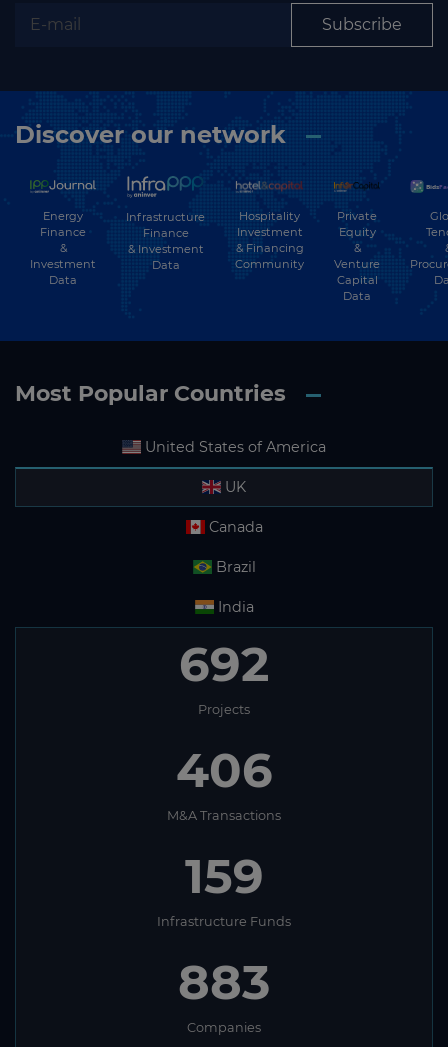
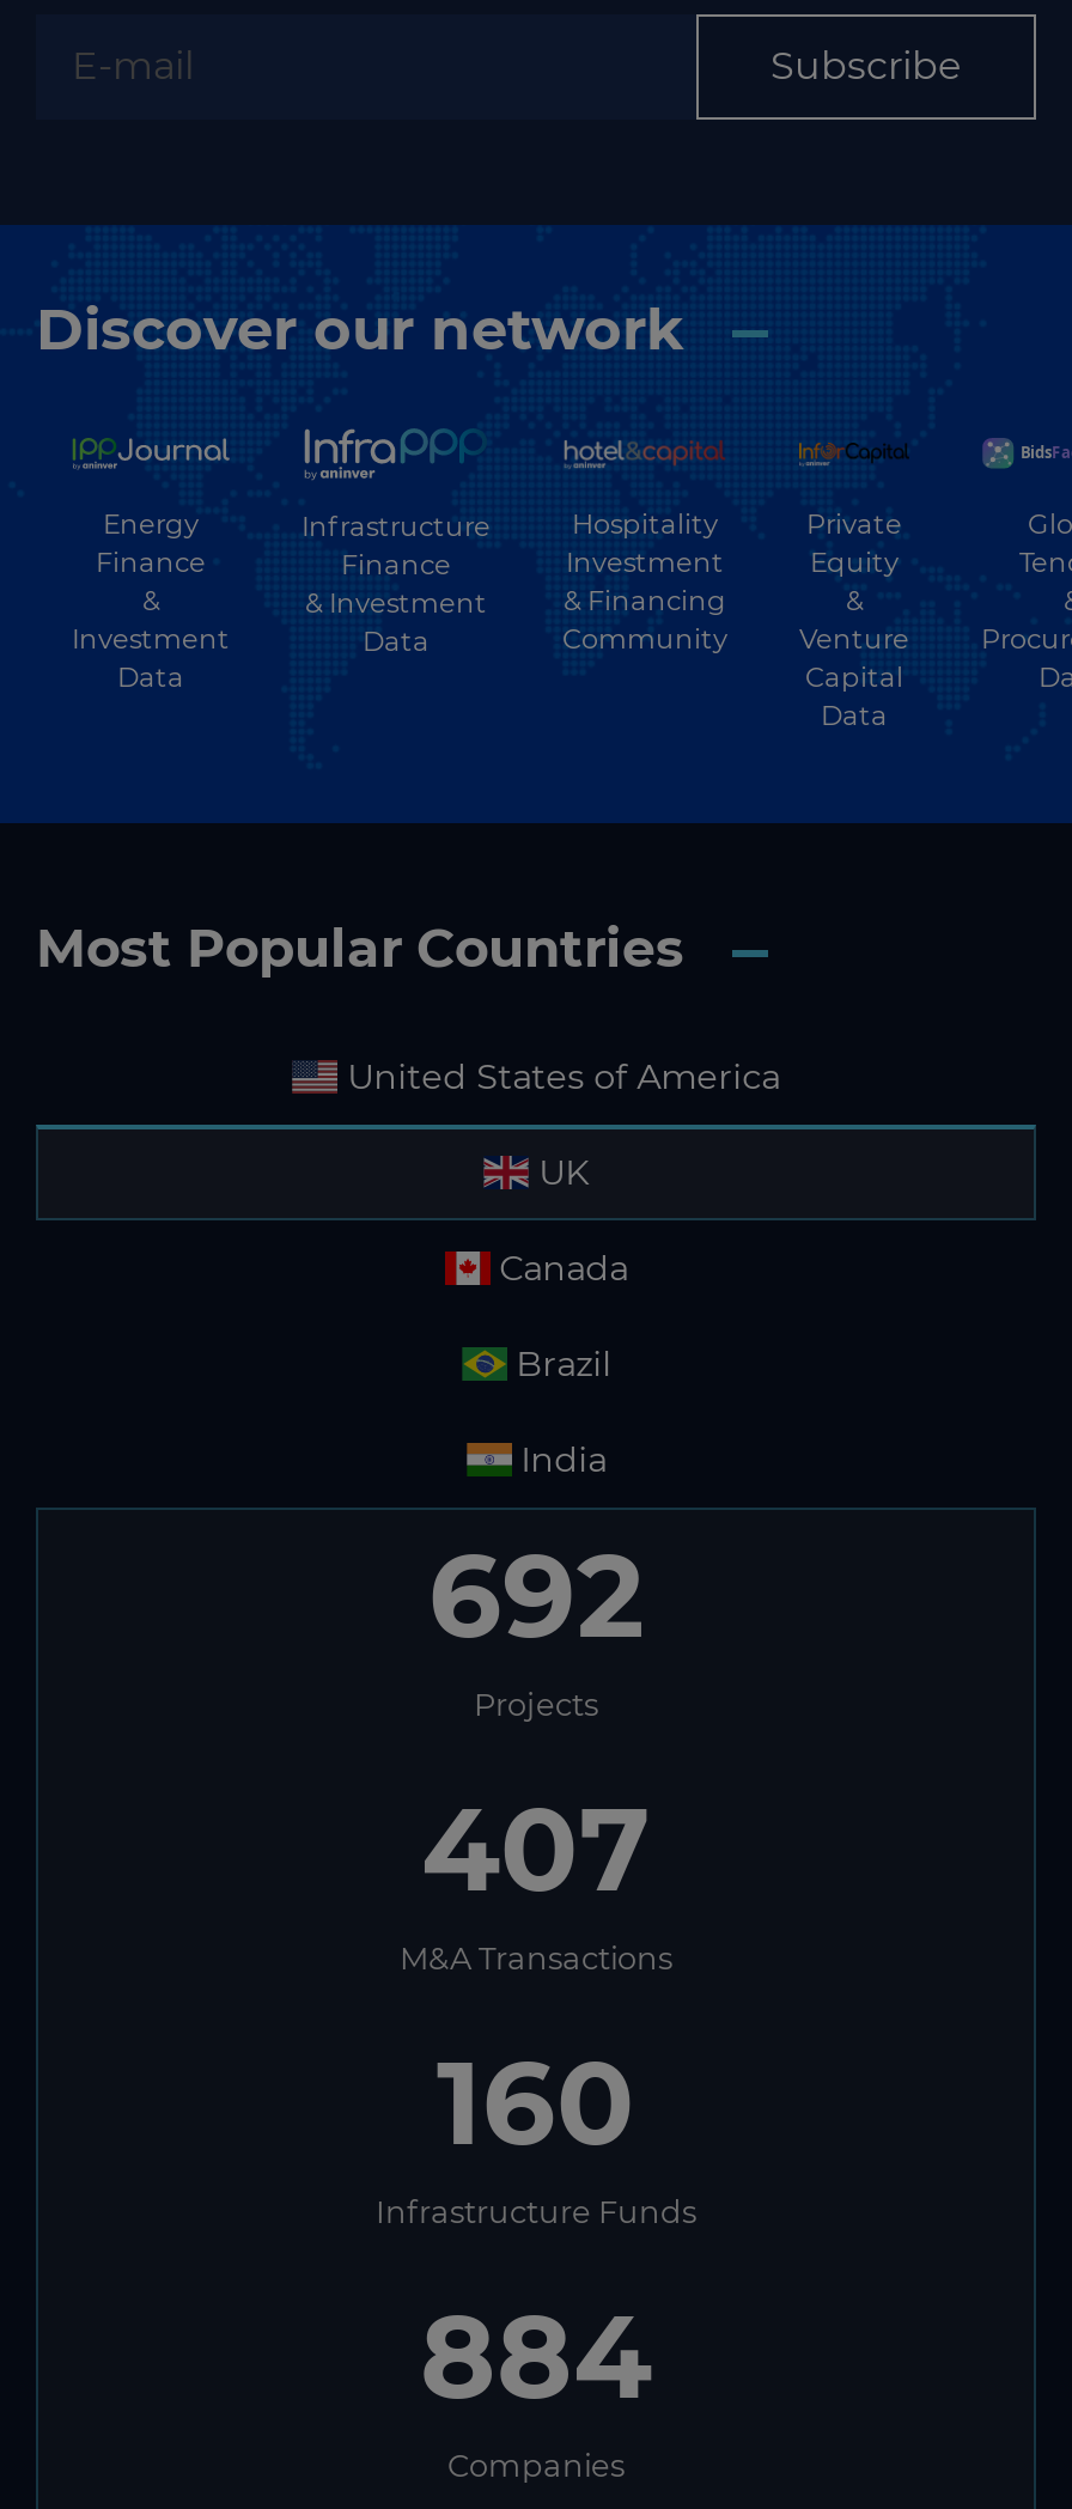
[175,741,272,799] 406 -> [421,1780,651,1919] 407
[184,847,263,905] 159 -> [437,2034,635,2173] 160
[178,953,270,1011] 883 -> [420,2288,652,2426] 884

